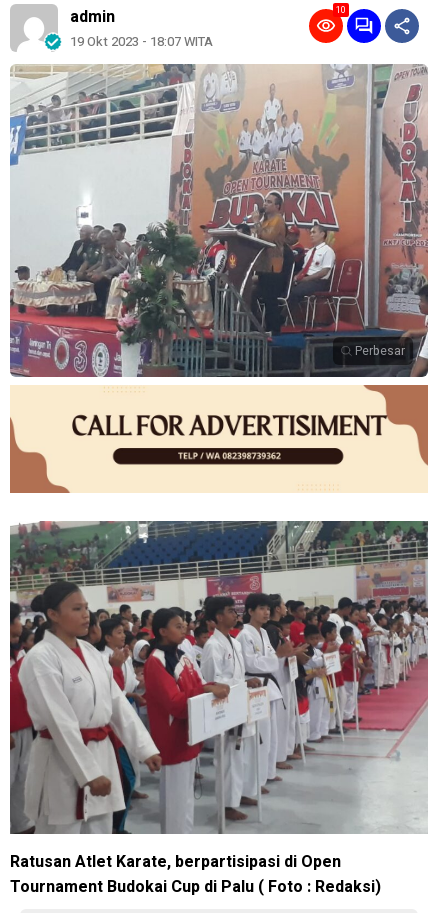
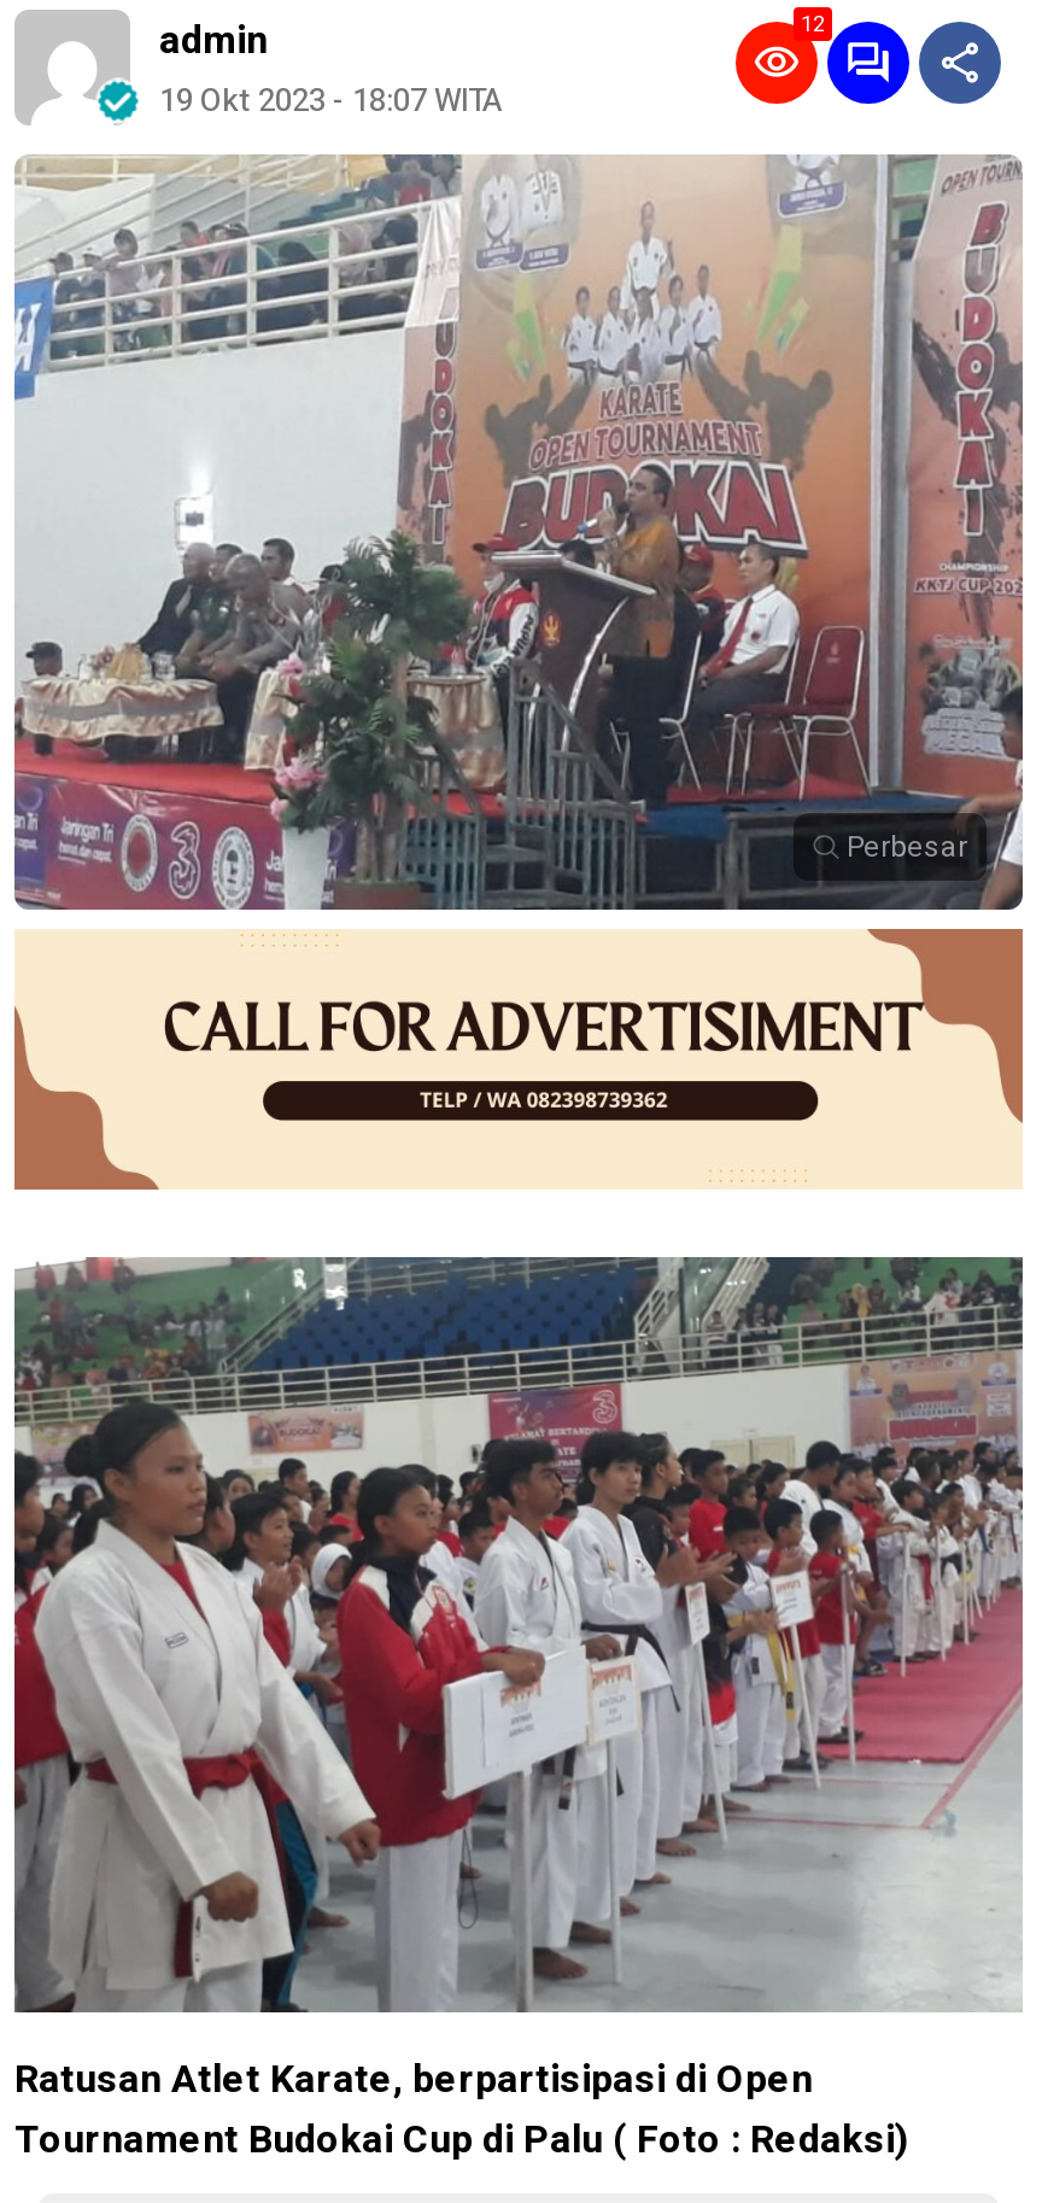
[336,4,346,17] 10 -> [801,10,825,42] 12

